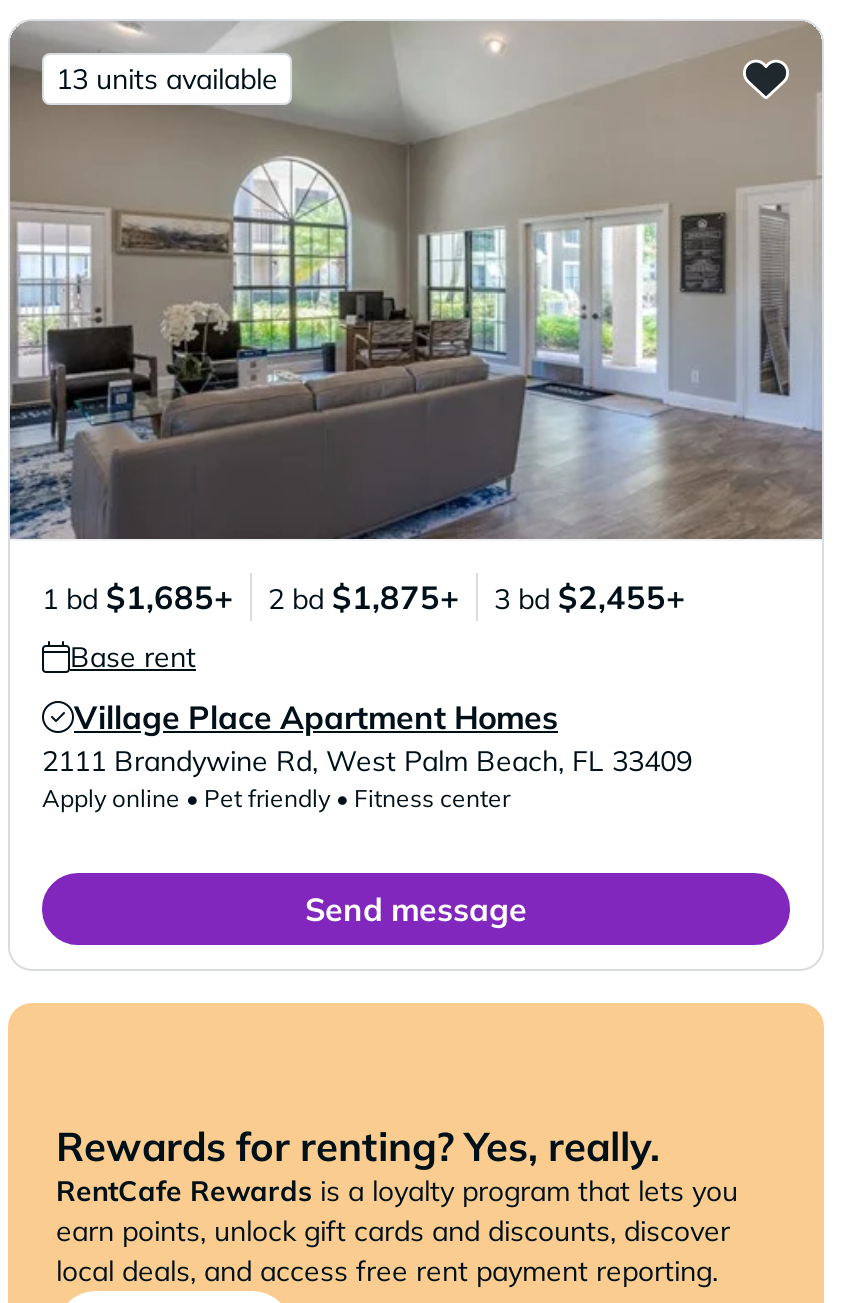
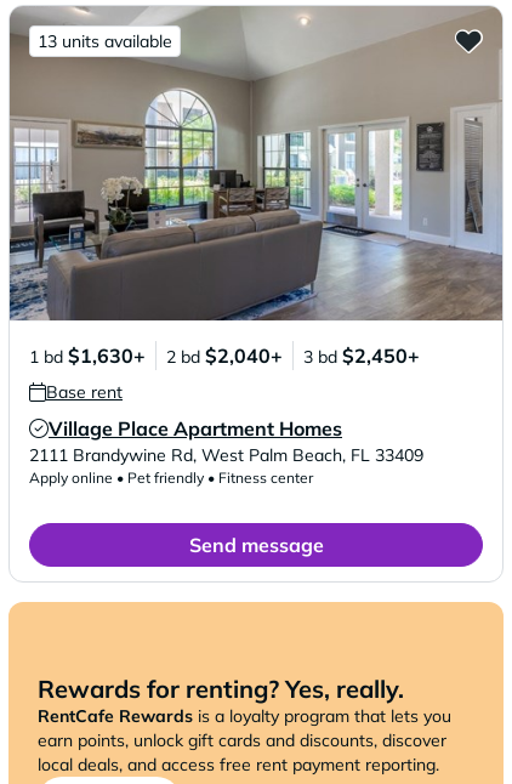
[42,577,234,617] 1 bd $1,685+ -> [29,343,146,368] 1 bd $1,630+
[268,577,460,617] 2 bd $1,875+ -> [166,343,283,368] 2 bd $2,040+
[494,577,686,617] 3 bd $2,455+ -> [303,343,420,368] 3 bd $2,450+

